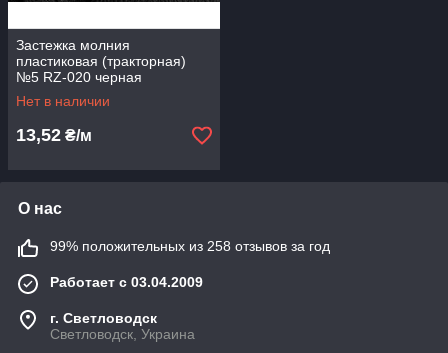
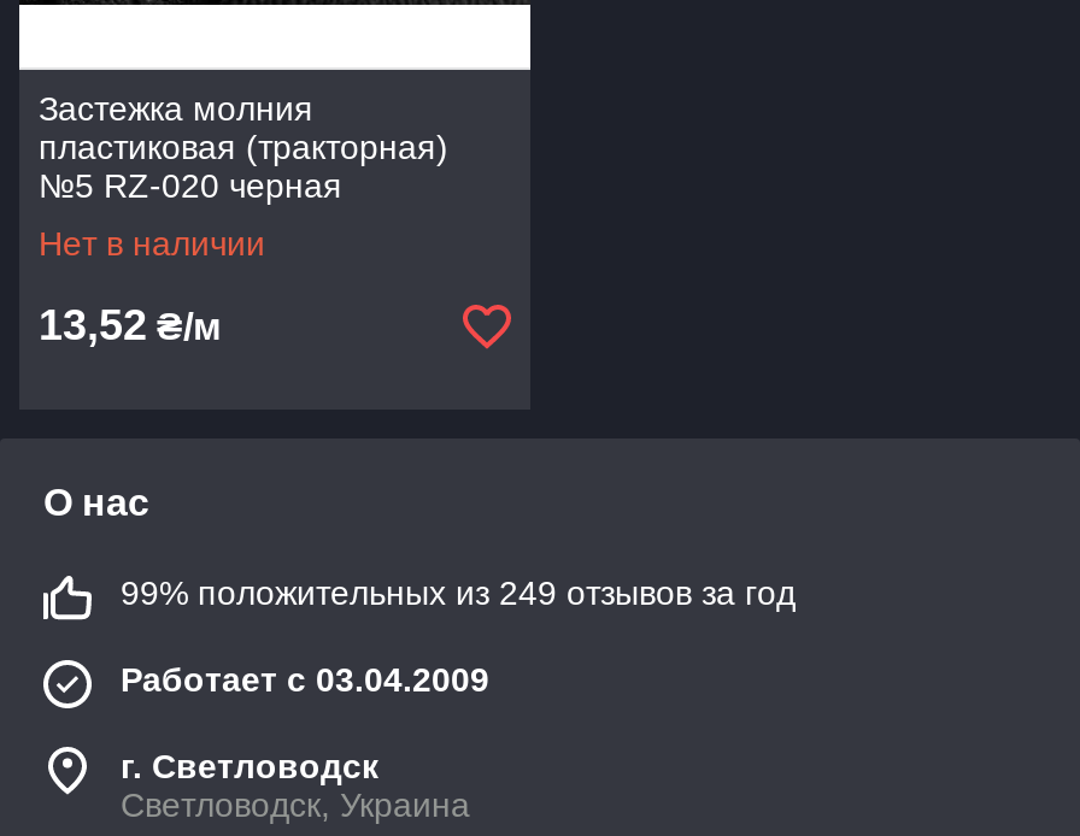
[50,238,330,254] 99% положительных из 258 отзывов за год -> [121,573,796,612] 99% положительных из 249 отзывов за год

